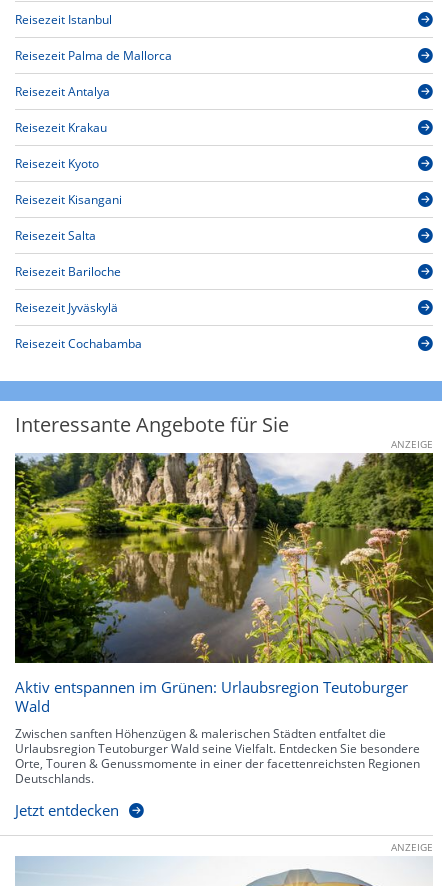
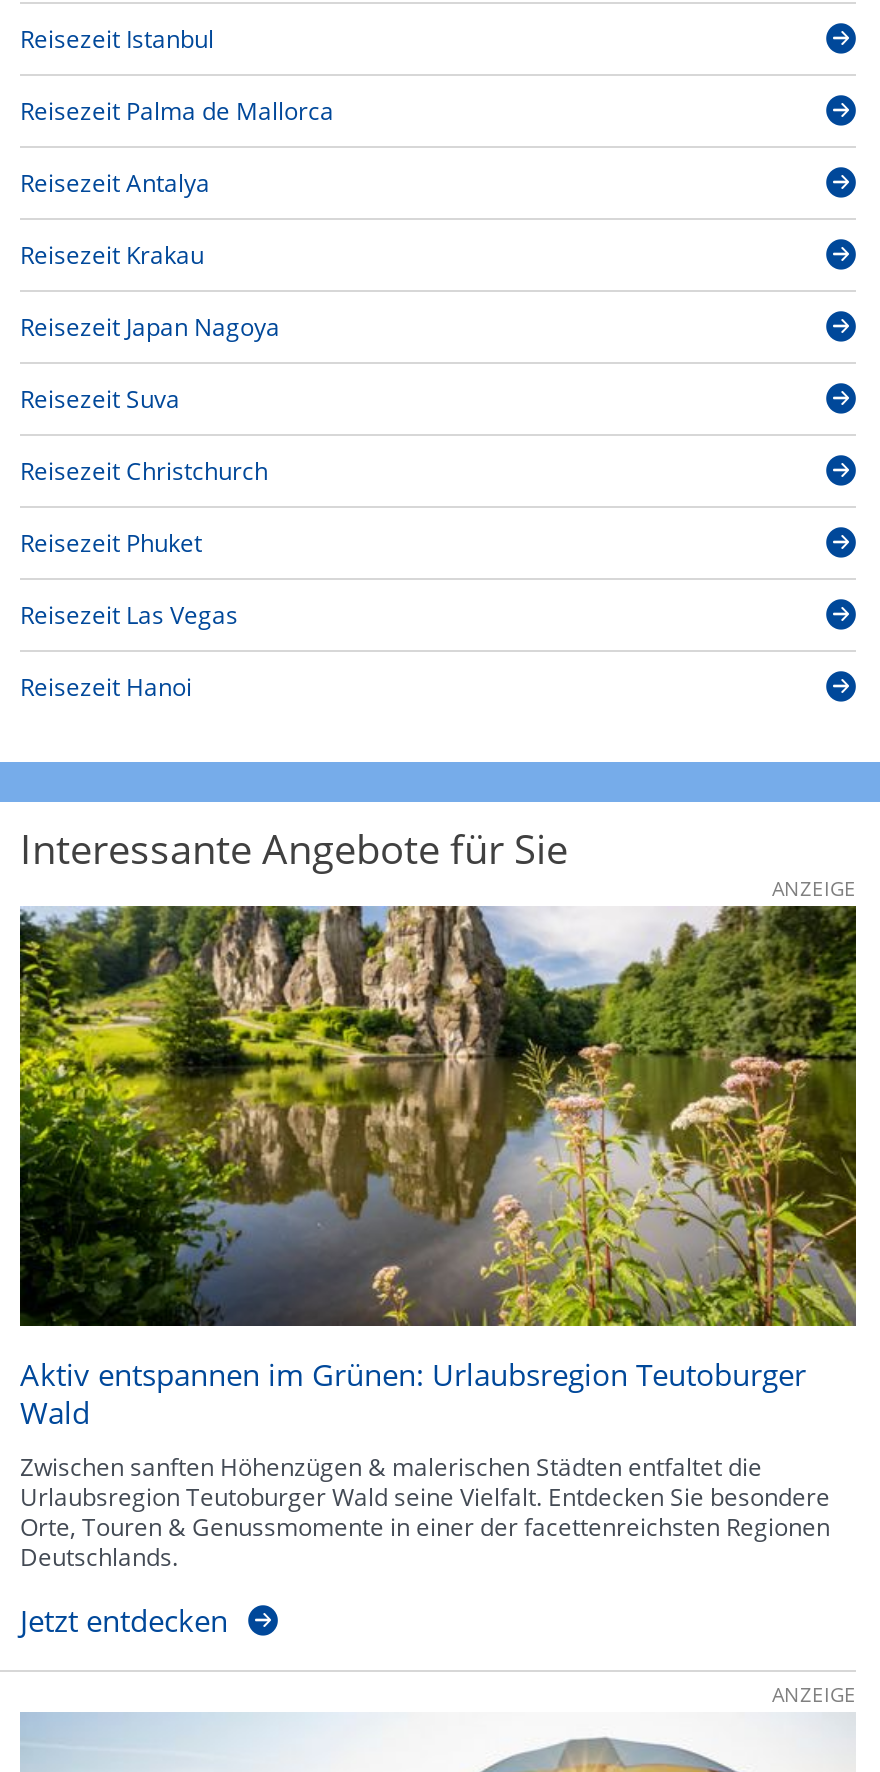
[15,155,99,172] Reisezeit Kyoto -> [20,310,280,344] Reisezeit Japan Nagoya
[15,191,122,208] Reisezeit Kisangani -> [20,382,180,416] Reisezeit Suva
[15,227,96,244] Reisezeit Salta -> [20,454,268,488] Reisezeit Christchurch
[15,263,121,280] Reisezeit Bariloche -> [20,526,202,560] Reisezeit Phuket
[15,299,118,316] Reisezeit Jyväskylä -> [20,598,238,632] Reisezeit Las Vegas
[15,335,142,352] Reisezeit Cochabamba -> [20,670,192,704] Reisezeit Hanoi

